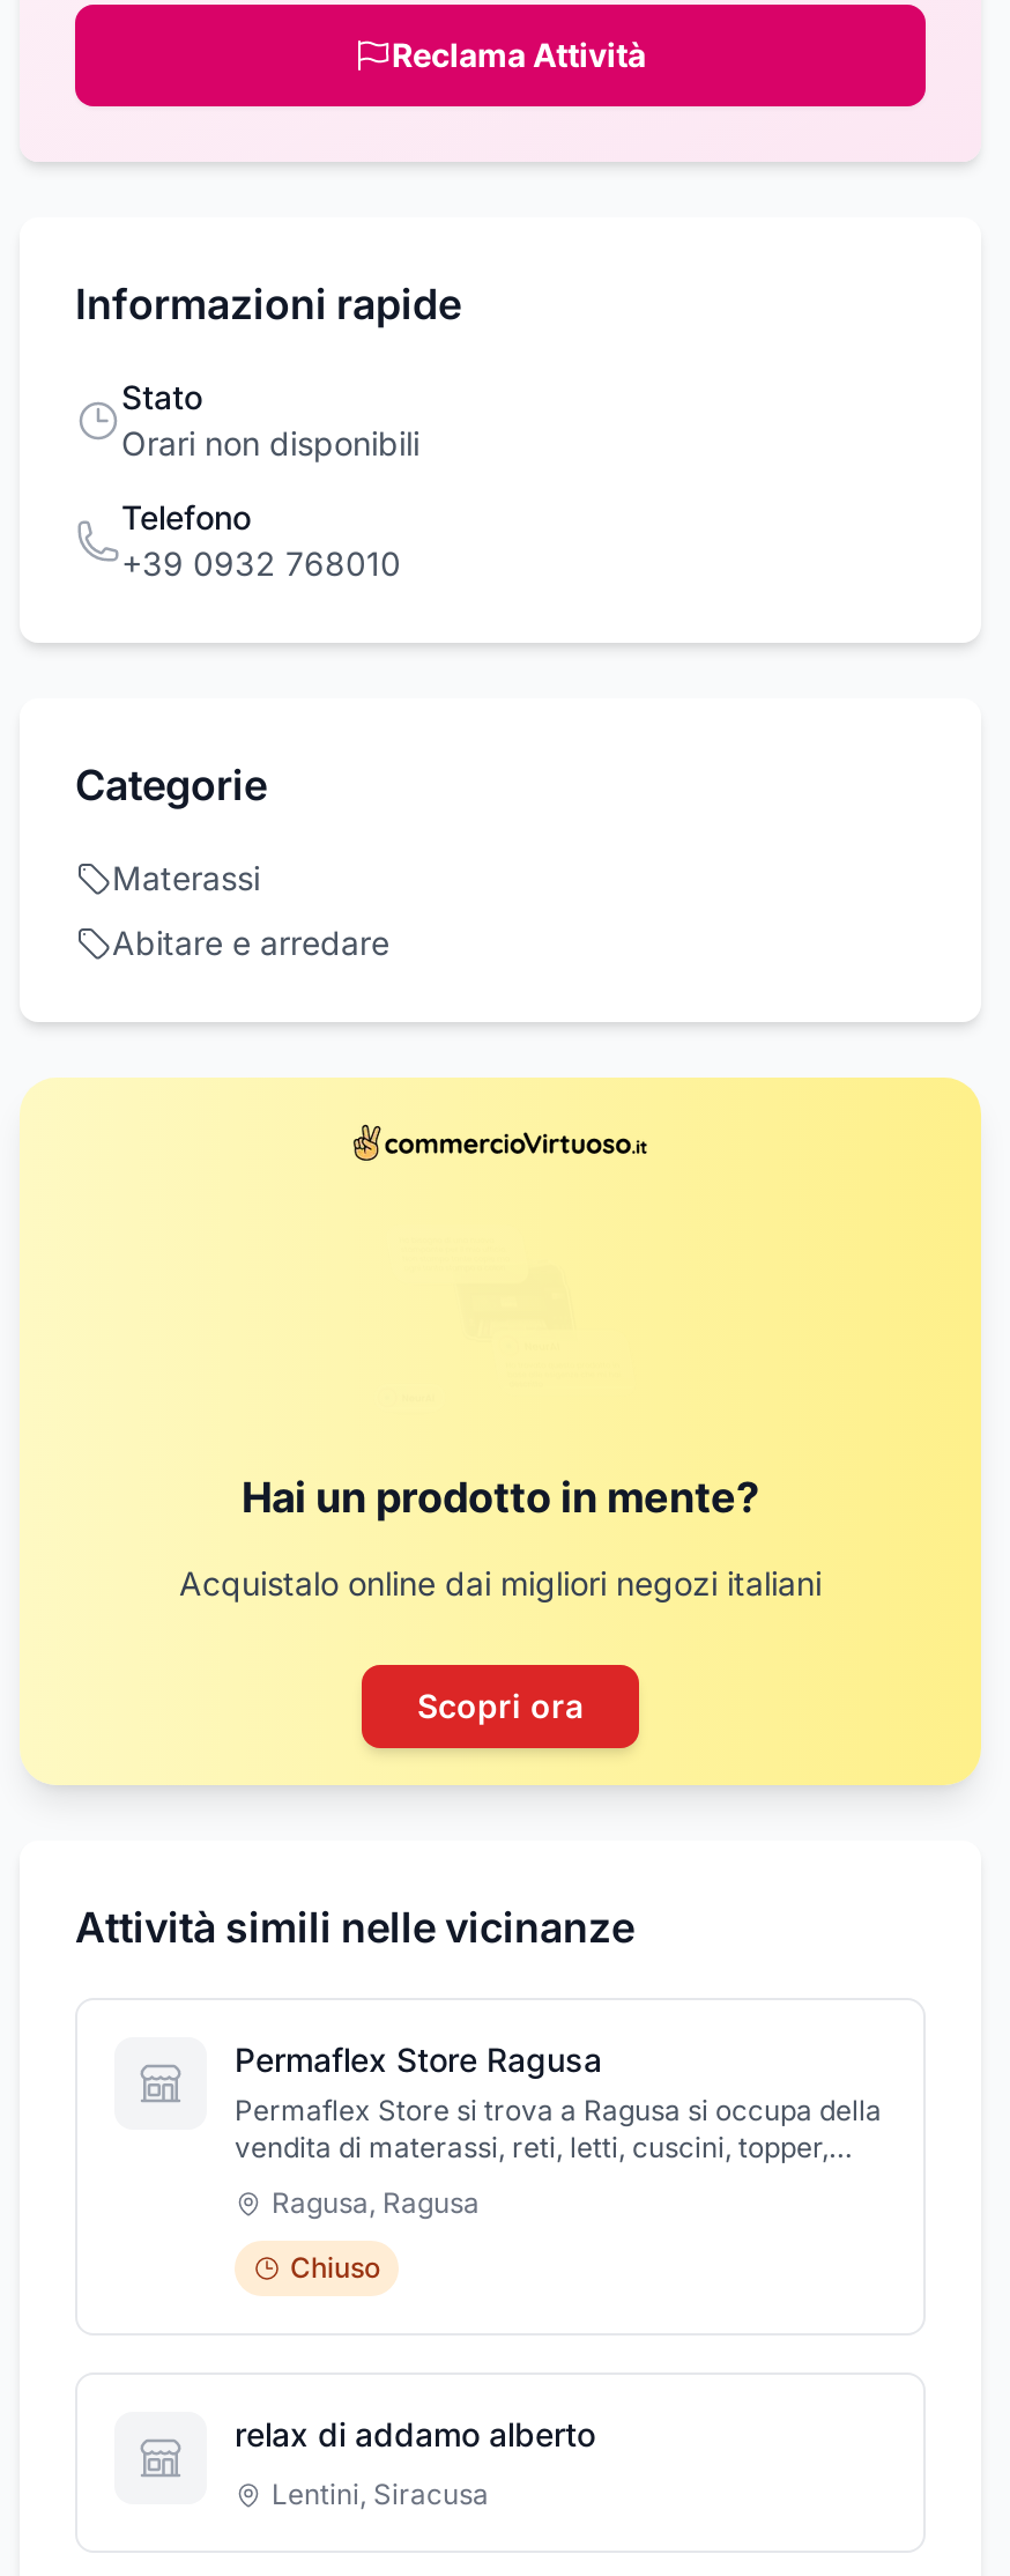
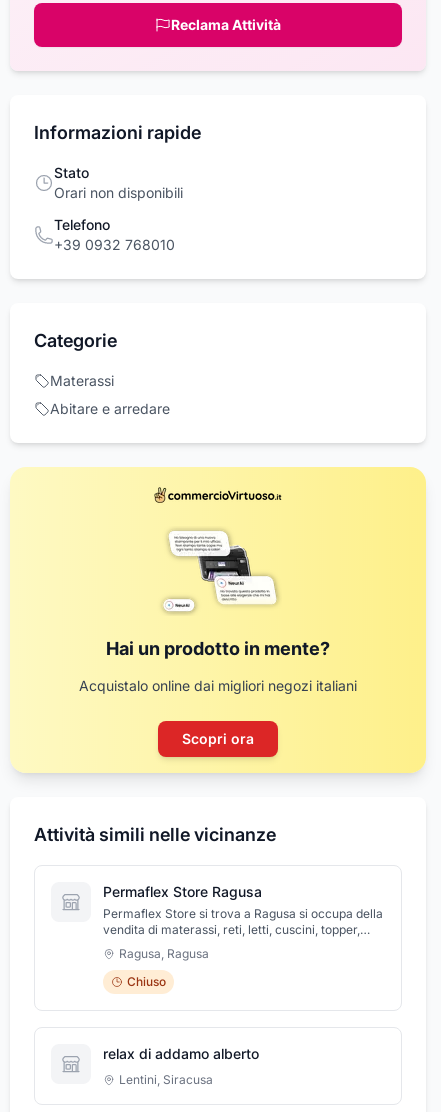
none -> [164,531,278,614] [image]

